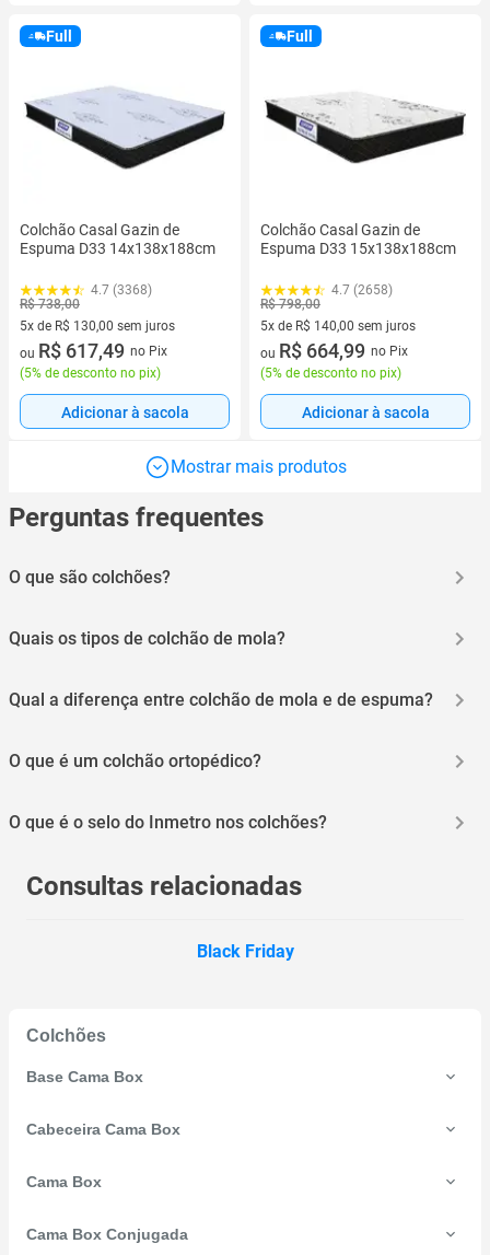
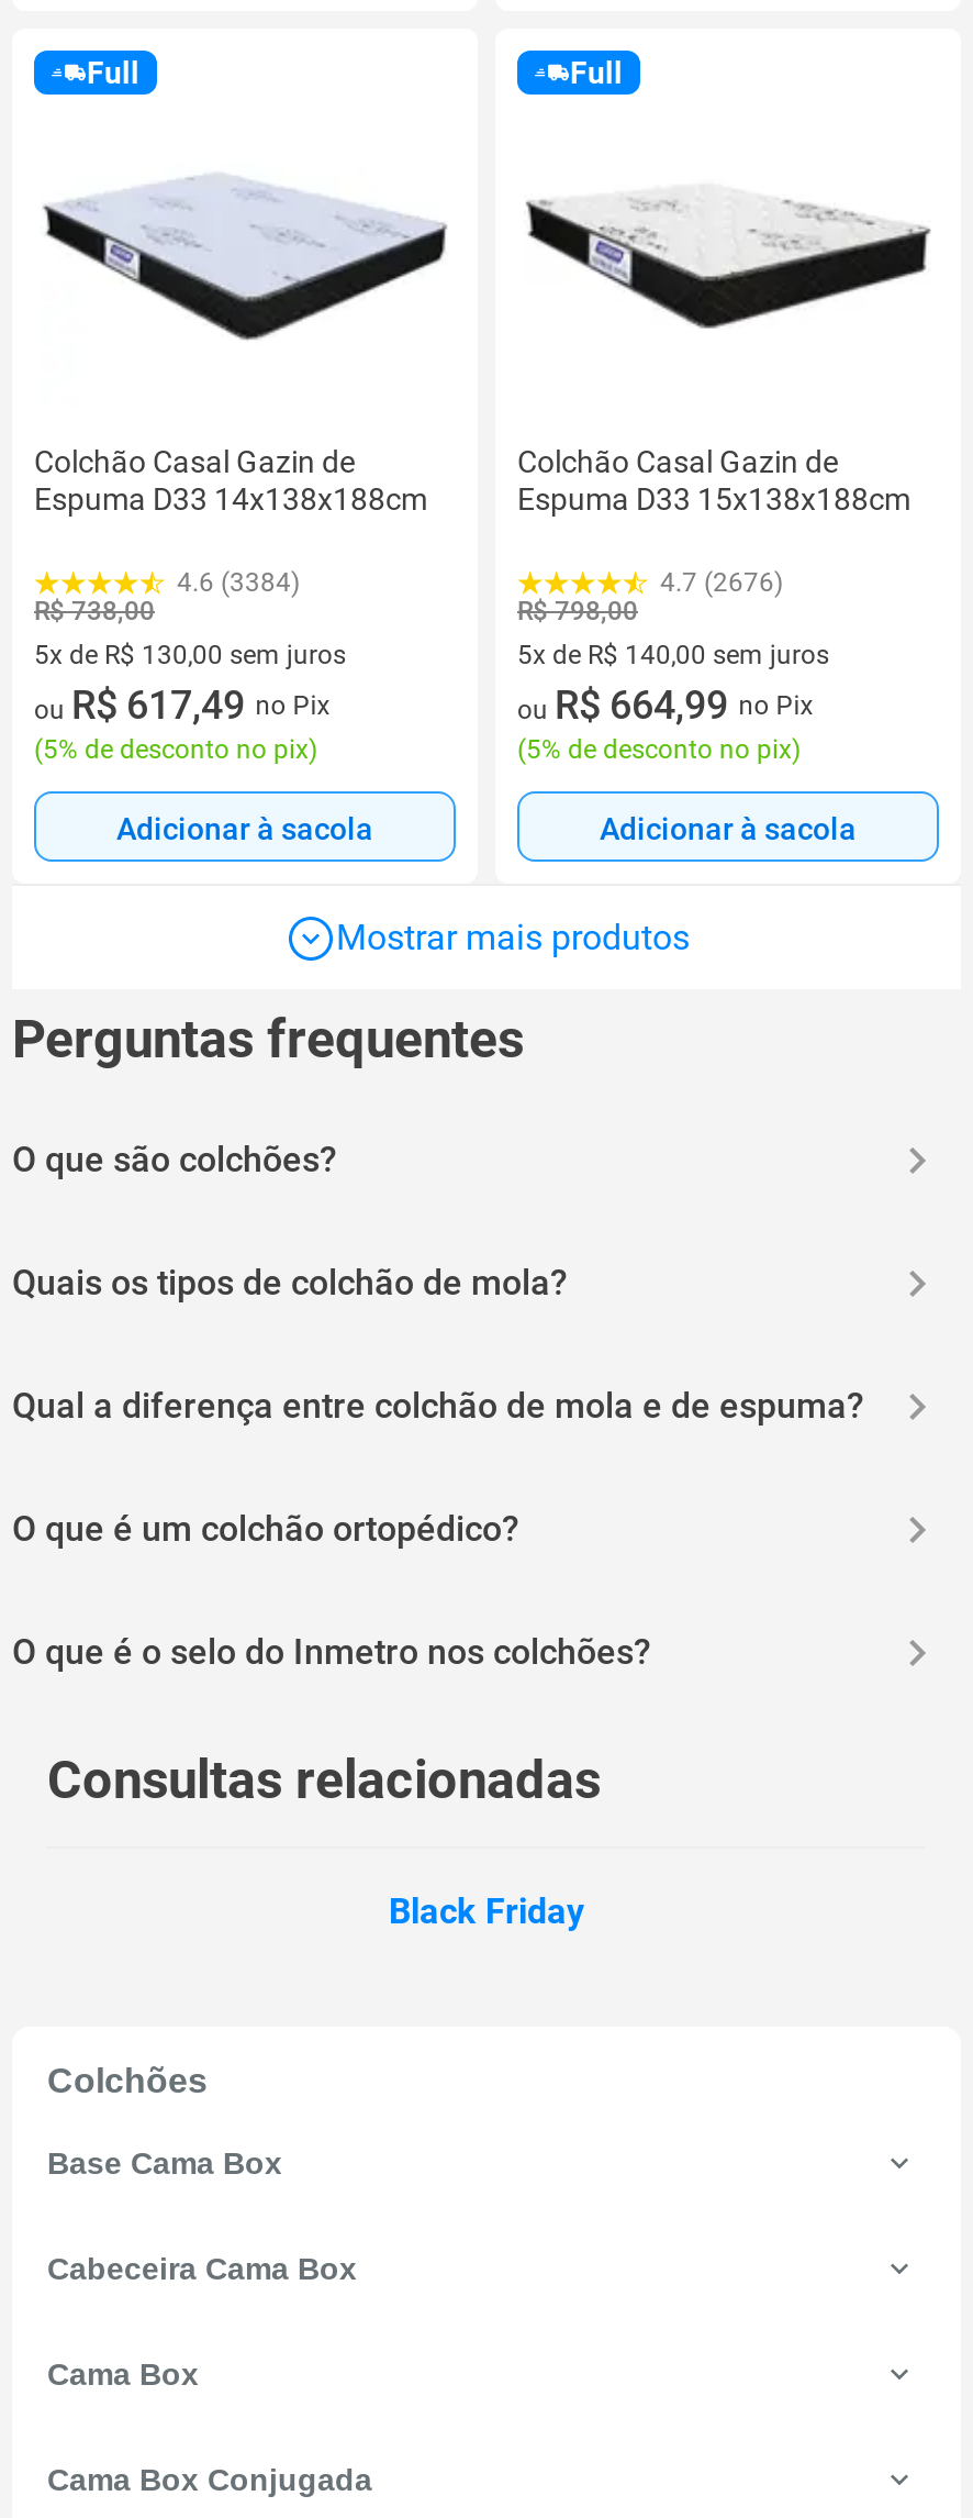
[91,283,152,298] 4.7 (3368) -> [177,568,300,599] 4.6 (3384)
[331,283,393,298] 4.7 (2658) -> [660,568,783,599] 4.7 (2676)

